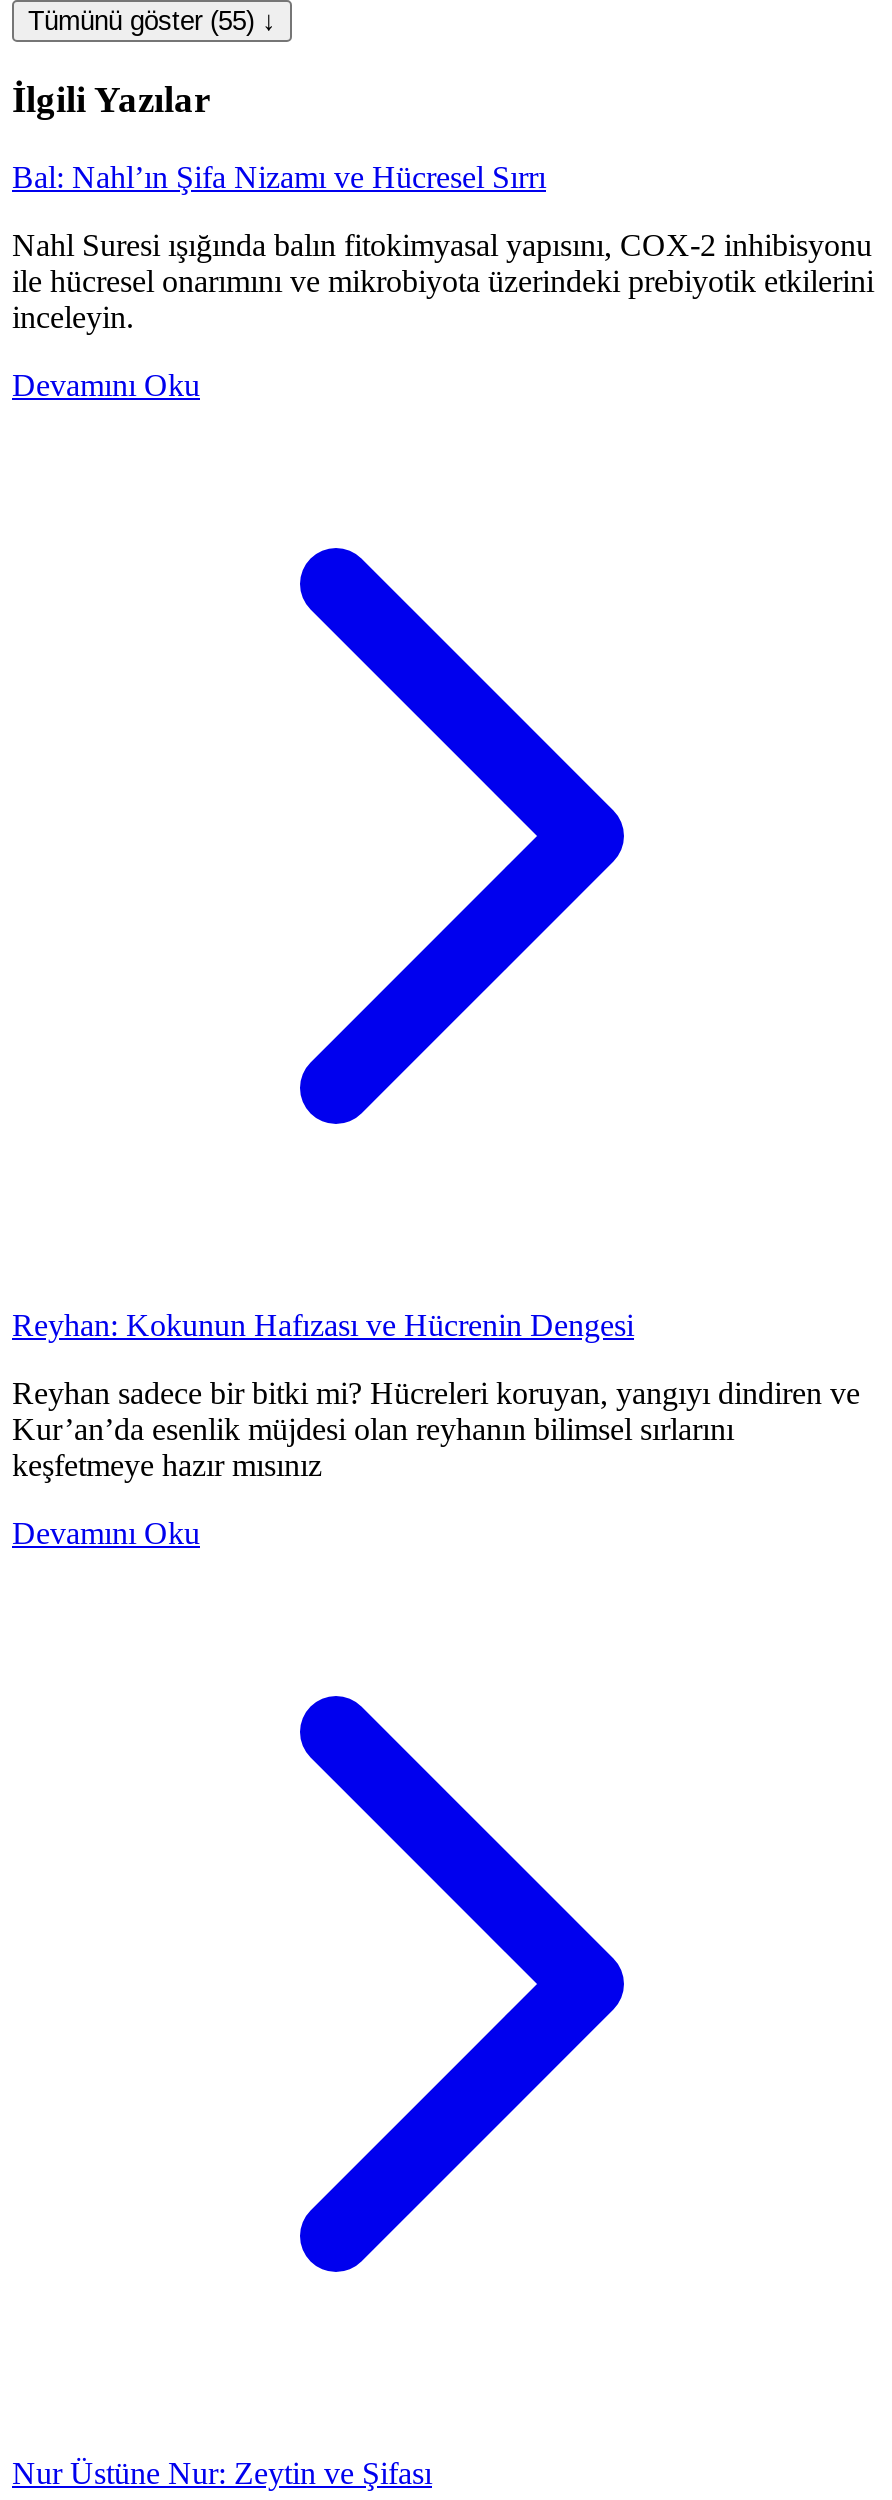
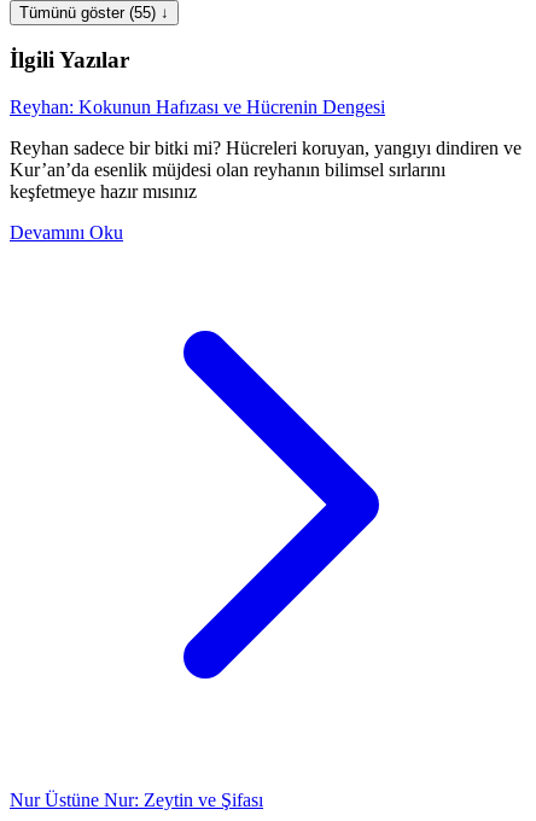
[12,160,874,402] Bal: Nahl’ın Şifa Nizamı ve Hücresel Sırrı | Nahl Suresi ışığında balın fitokimyasal yapısını, COX-2 inhibisyonu | ile hücresel onarımını ve mikrobiyota üzerindeki prebiyotik etkilerini | inceleyin. | Devamını Oku -> none

